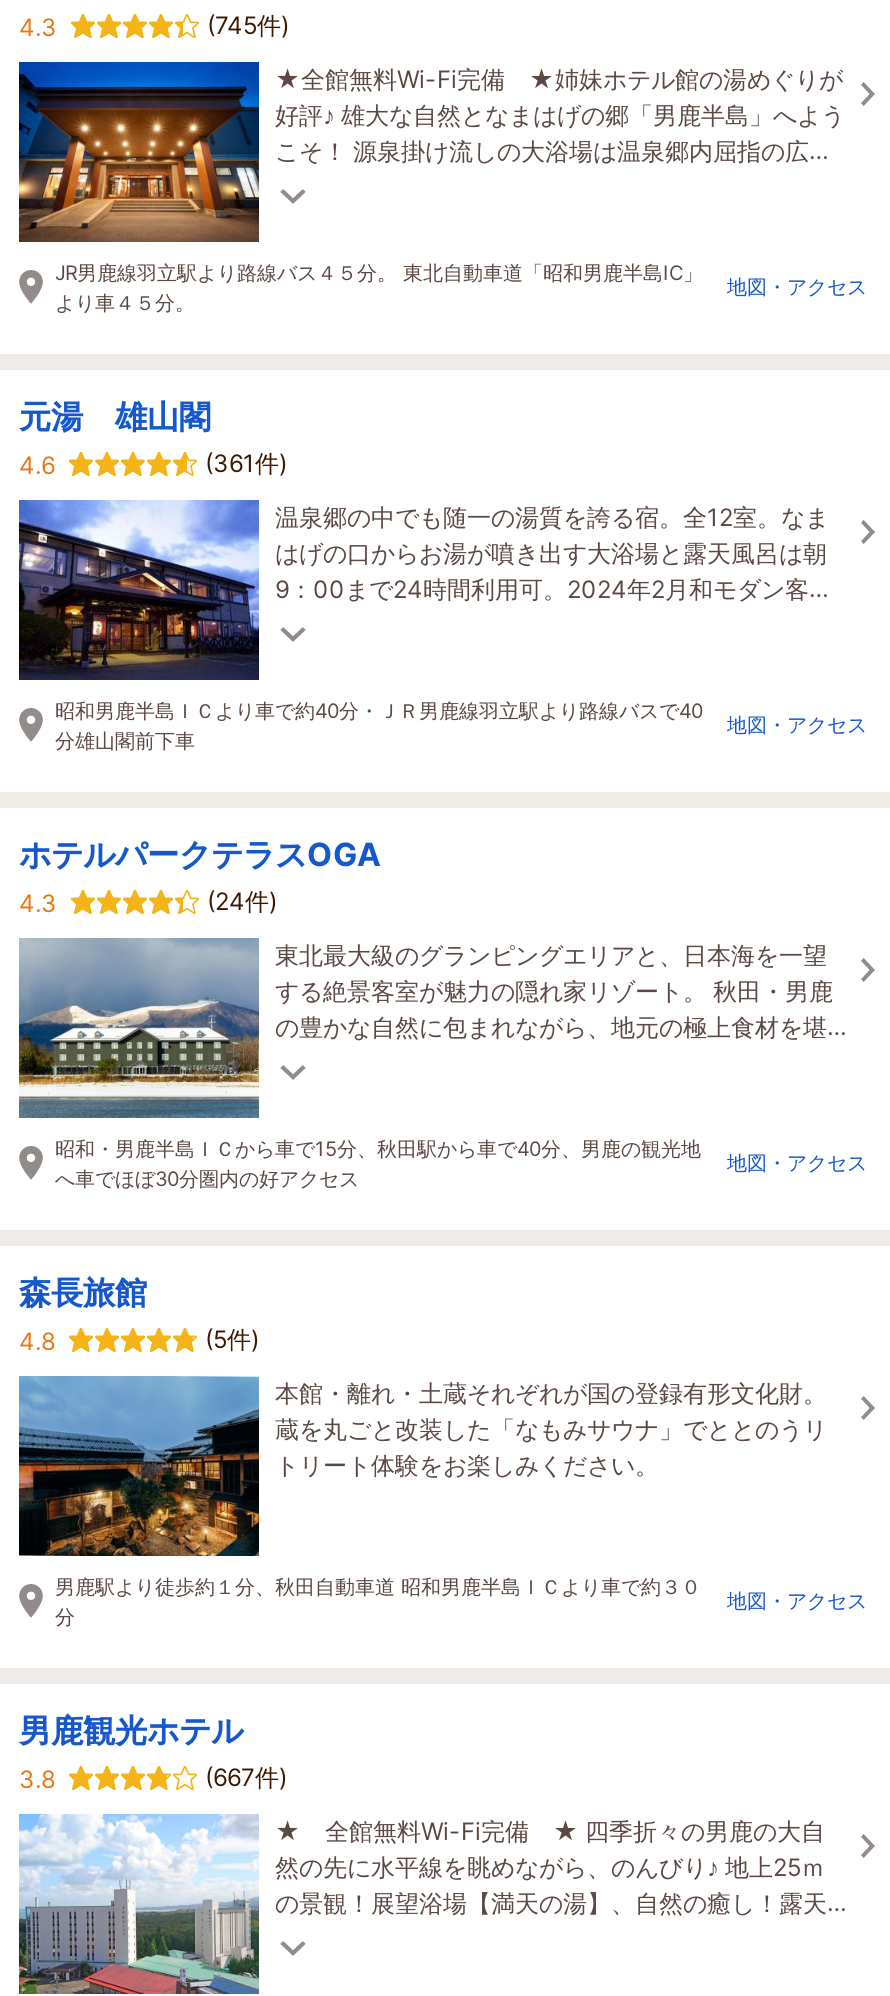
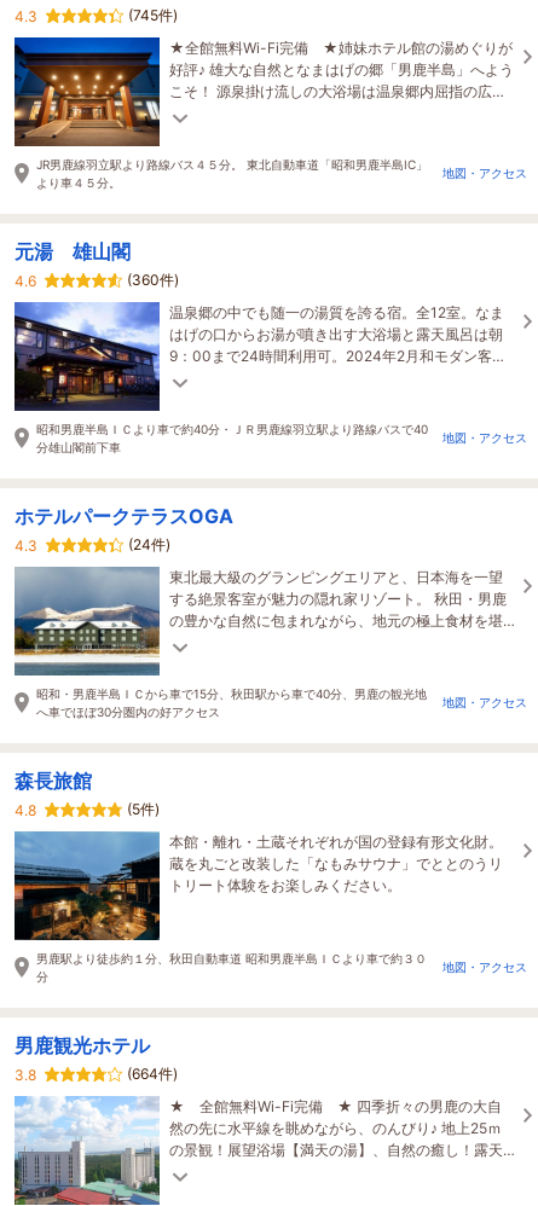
[205,447,287,477] (361件) -> [127,270,179,288] (360件)
[205,1761,287,1791] (667件) -> [127,1064,178,1082] (664件)

